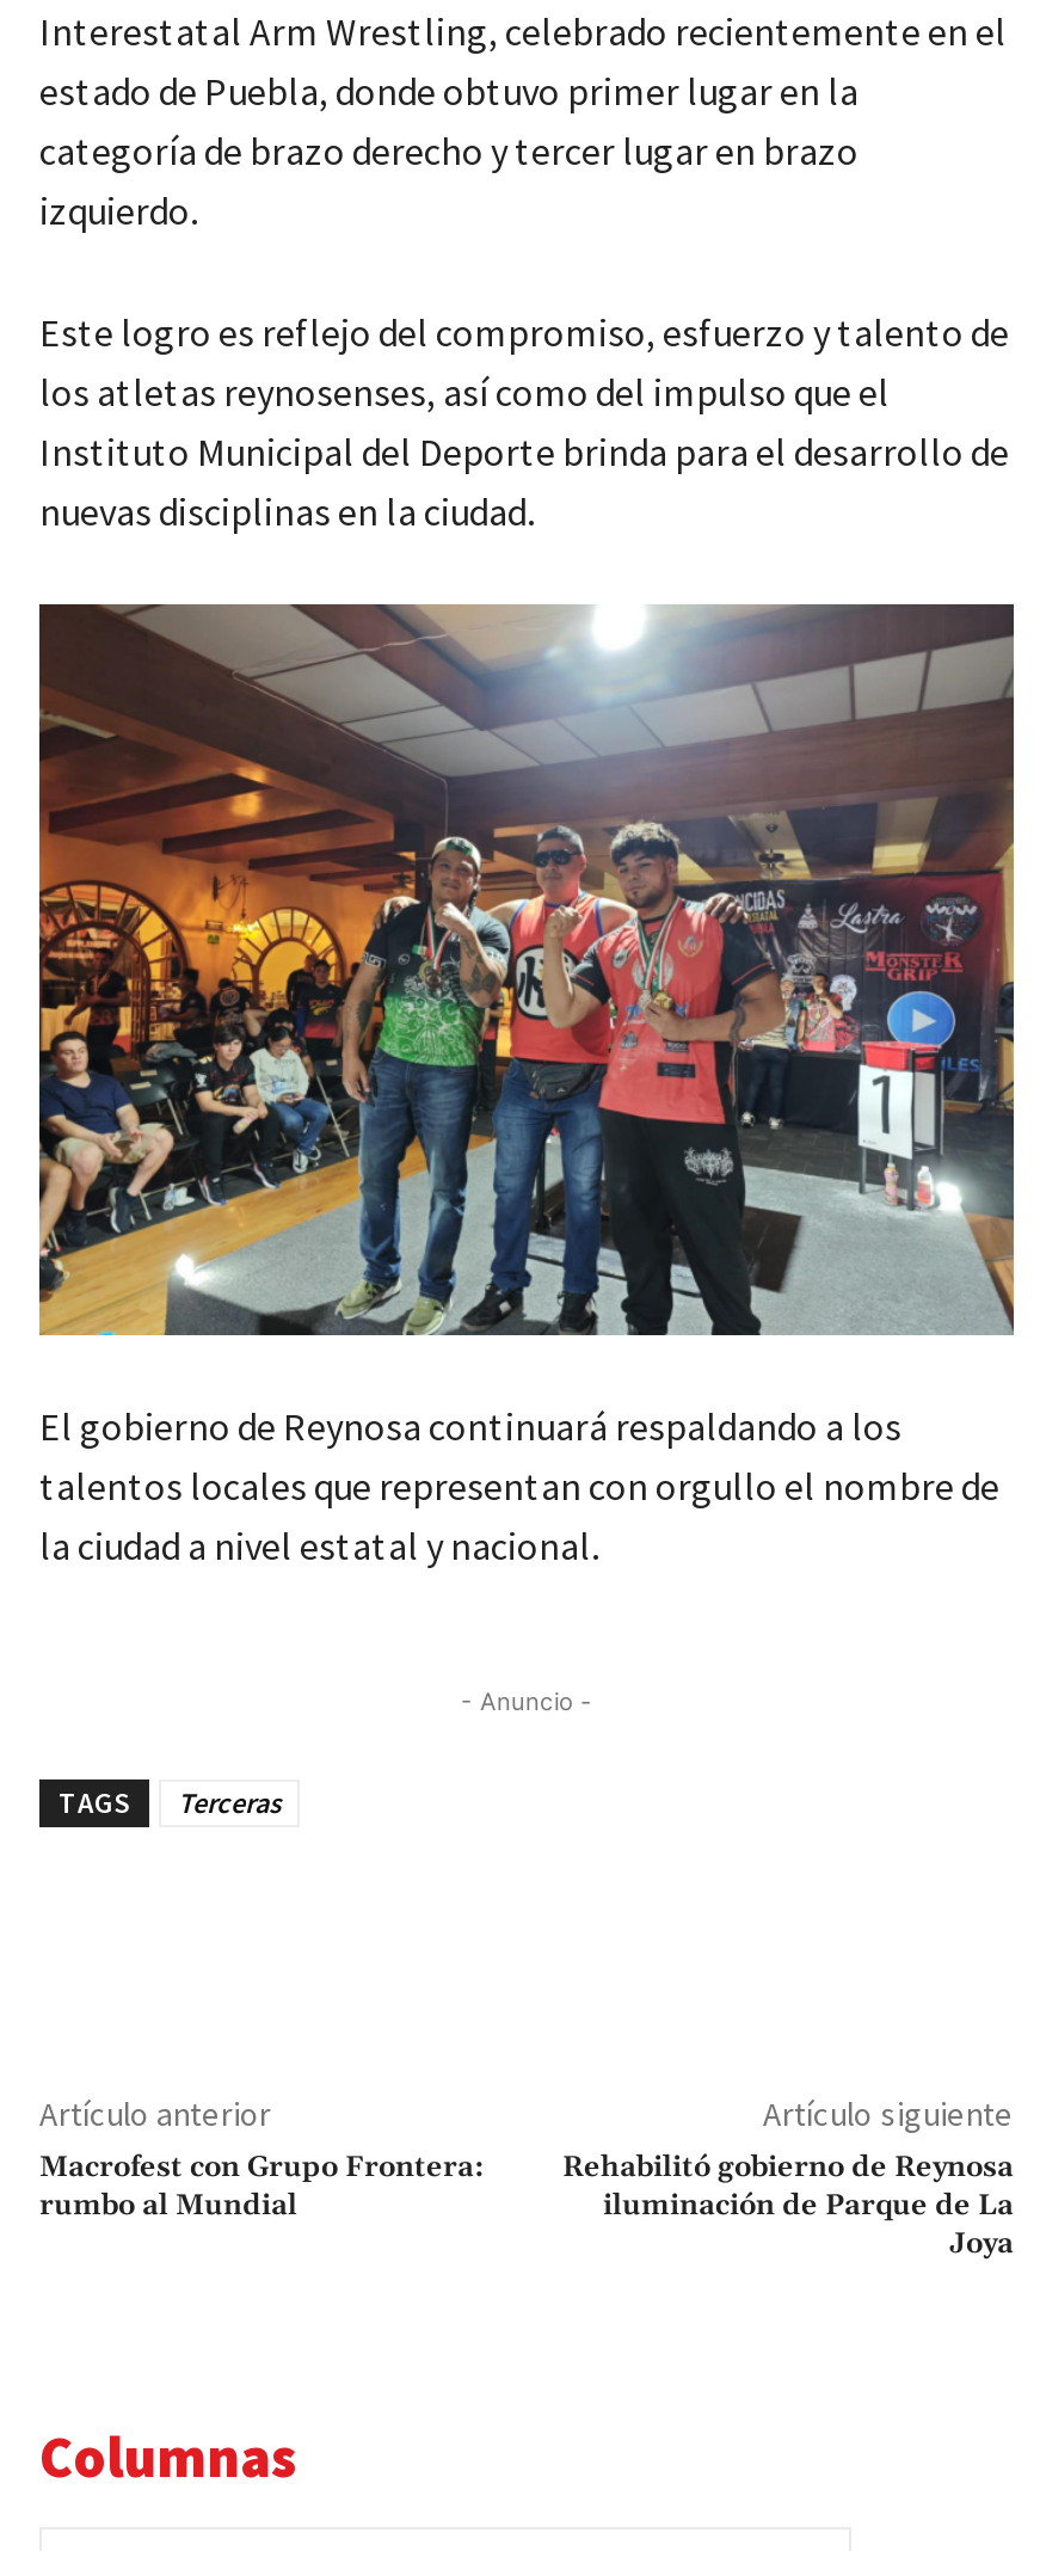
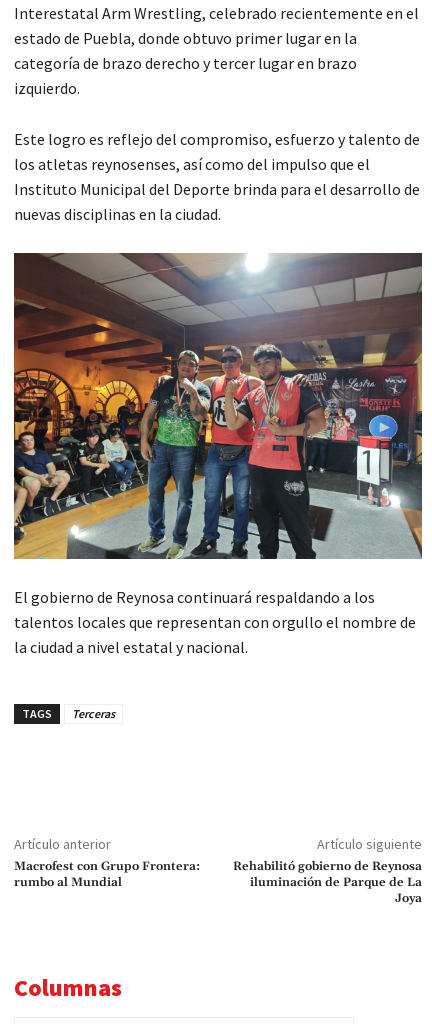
[461,1687,592,1715] - Anuncio - -> none

